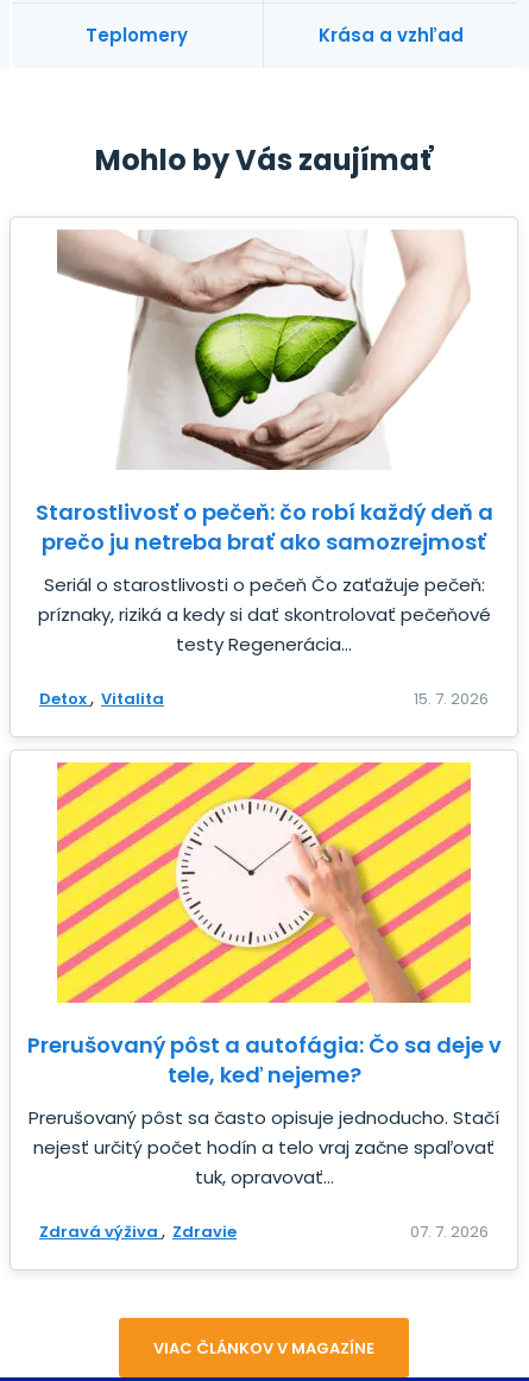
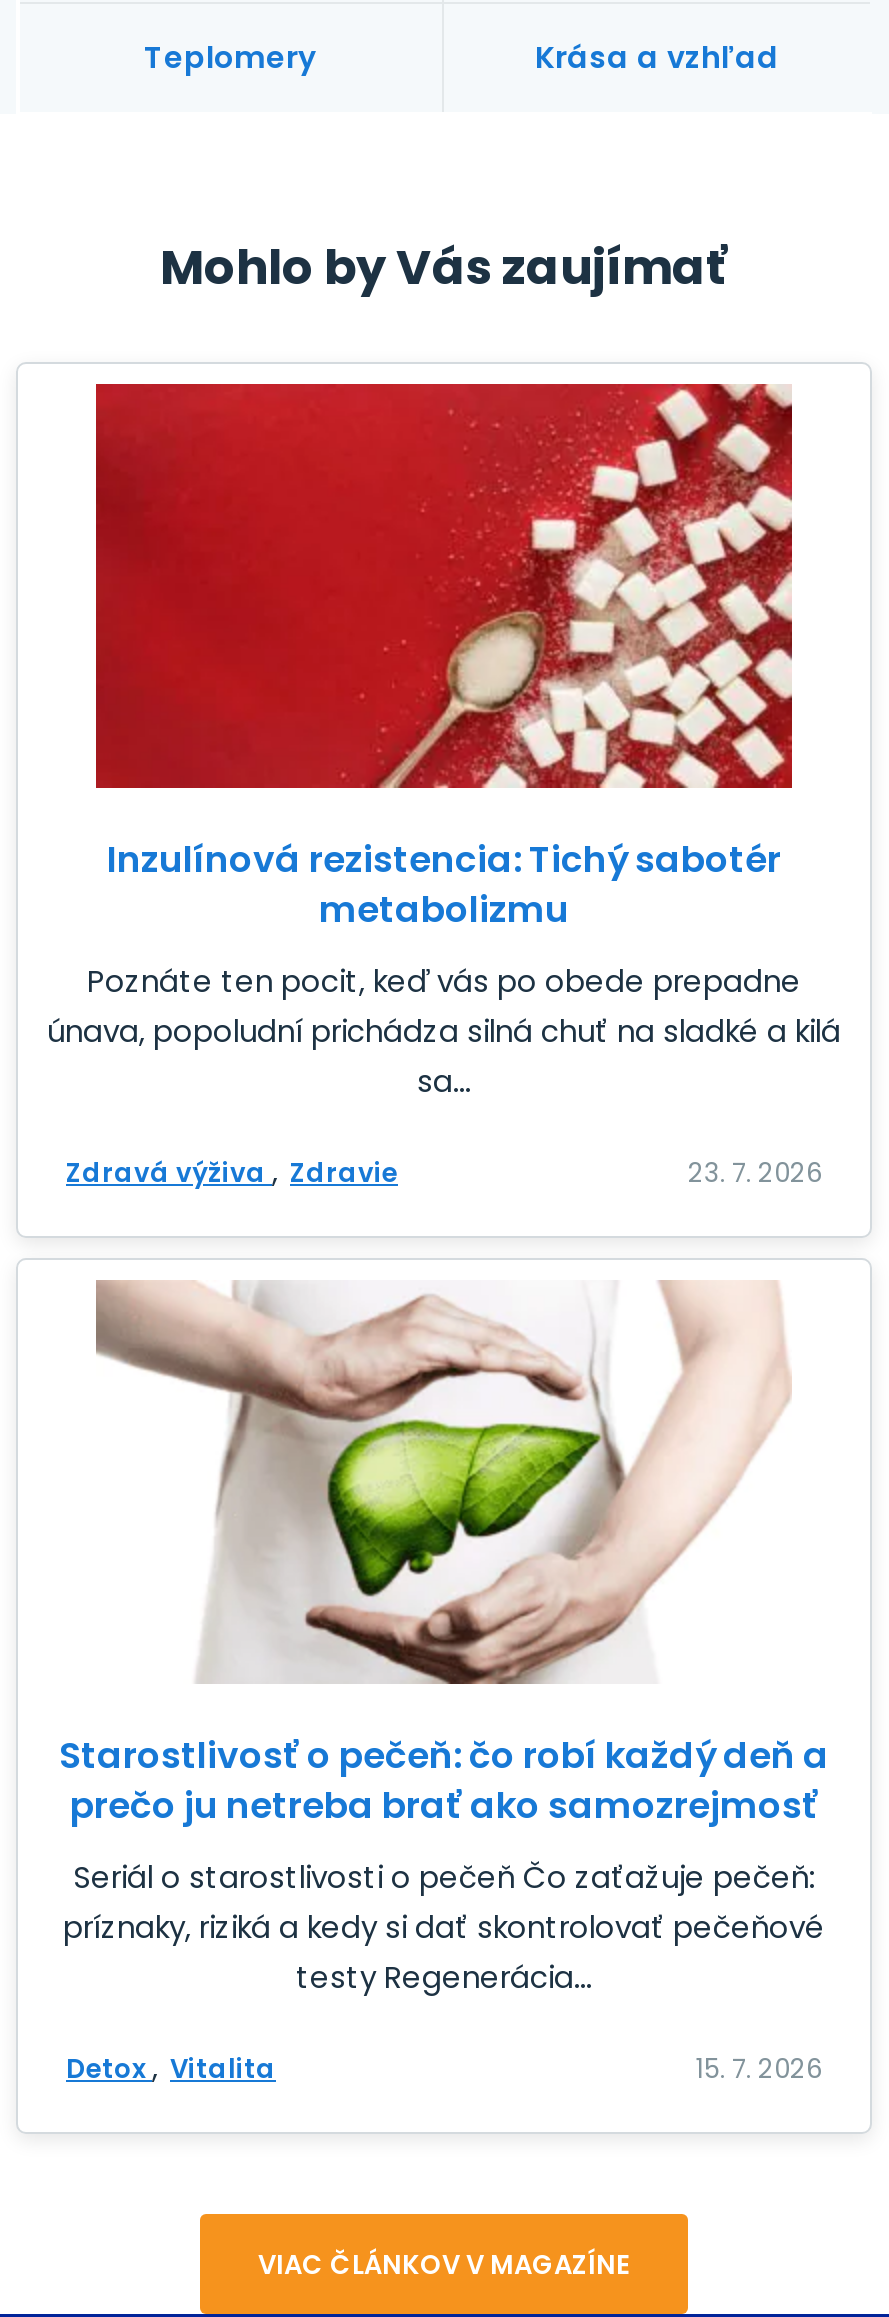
none -> [47,382,841,1192] [image] | Inzulínová rezistencia: Tichý sabotér | metabolizmu | Poznáte ten pocit, keď vás po obede prepadne | únava, popoludní prichádza silná chuť na sladké a kilá | sa... | 23. 7. 2026
moved [35,228,493,710] -> [59,1278,829,2088]: [image] | Starostlivosť o pečeň: čo robí každý deň a | prečo ju netreba brať ako samozrejmosť | Seriál o starostlivosti o pečeň Čo zaťažuje pečeň: | príznaky, riziká a kedy si dať skontrolovať pečeňové | testy Regenerácia... | Detox Vitalita | 15. 7. 2026
[27,761,501,1243] [image] | Prerušovaný pôst a autofágia: Čo sa deje v | tele, keď nejeme? | Prerušovaný pôst sa často opisuje jednoducho. Stačí | nejesť určitý počet hodín a telo vraj začne spaľovať | tuk, opravovať... | 07. 7. 2026 -> none
moved [39,1220,237,1243] -> [66,1154,398,1192]: Zdravá výživa Zdravie

